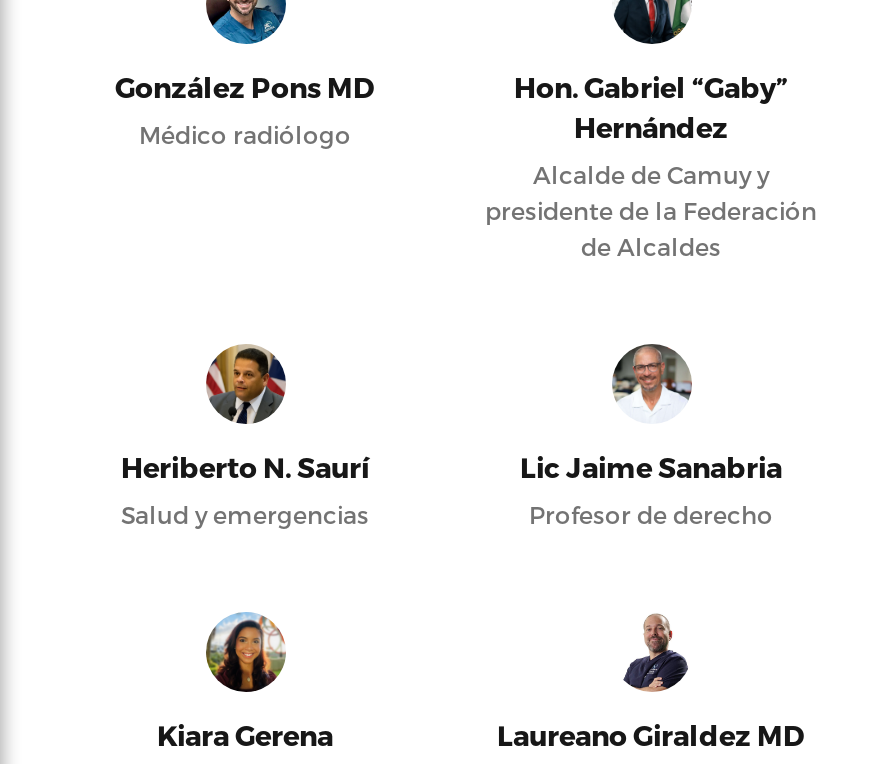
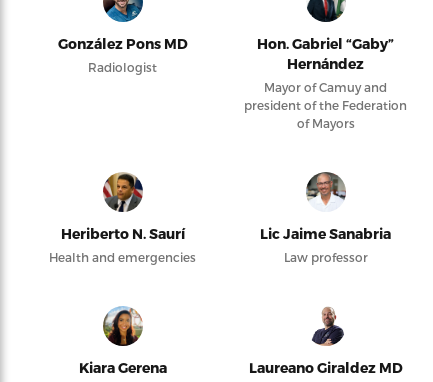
[139,120,351,148] Médico radiólogo -> [88,60,157,74] Radiologist
[485,160,817,260] Alcalde de Camuy y | presidente de la Federación | de Alcaldes -> [244,80,407,130] Mayor of Camuy and | president of the Federation | of Mayors
[121,500,369,528] Salud y emergencias -> [49,250,196,264] Health and emergencies
[529,500,773,528] Profesor de derecho -> [283,250,367,264] Law professor

